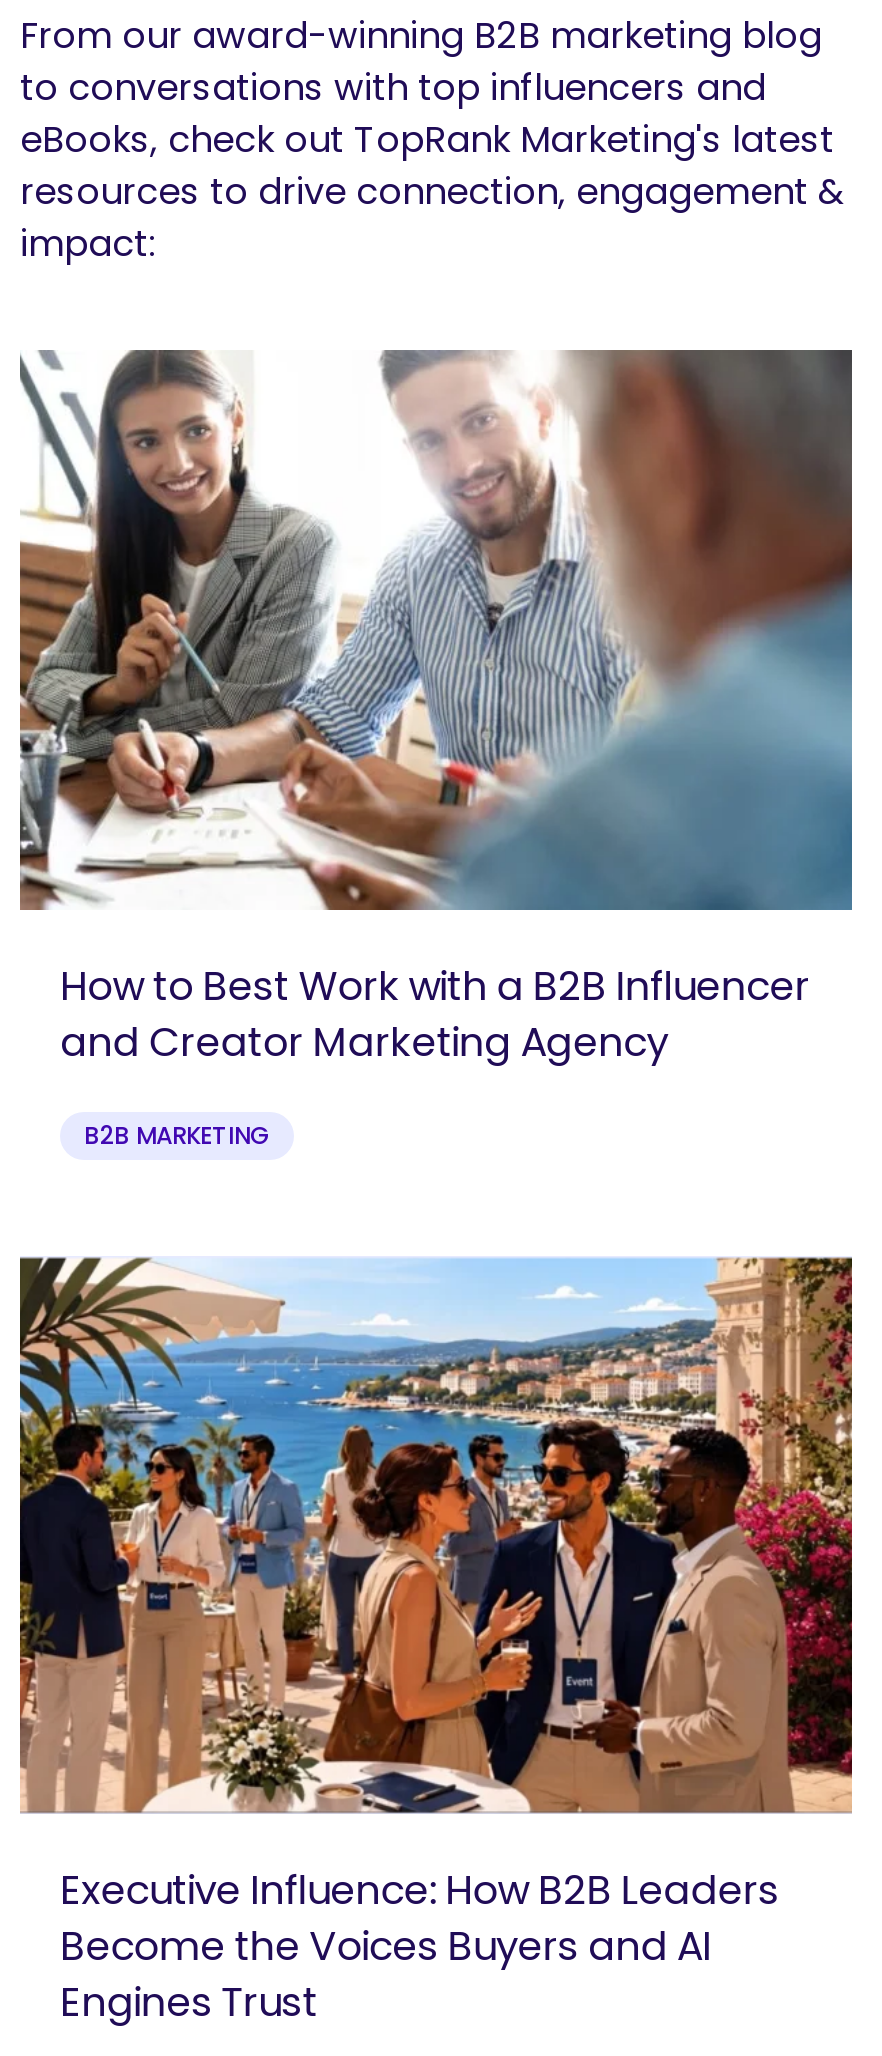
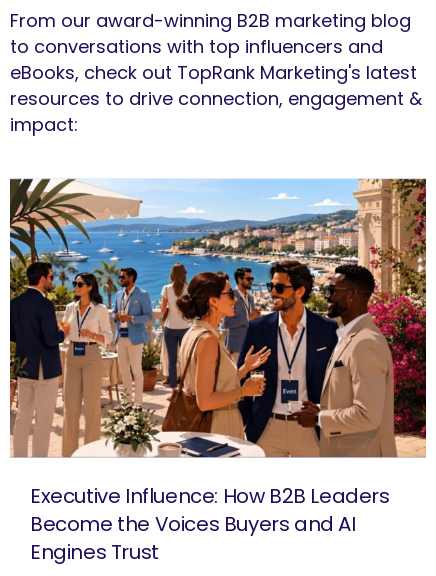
[18,348,854,1151] [image] | How to Best Work with a B2B Influencer | and Creator Marketing Agency | B2B MARKETING -> none

